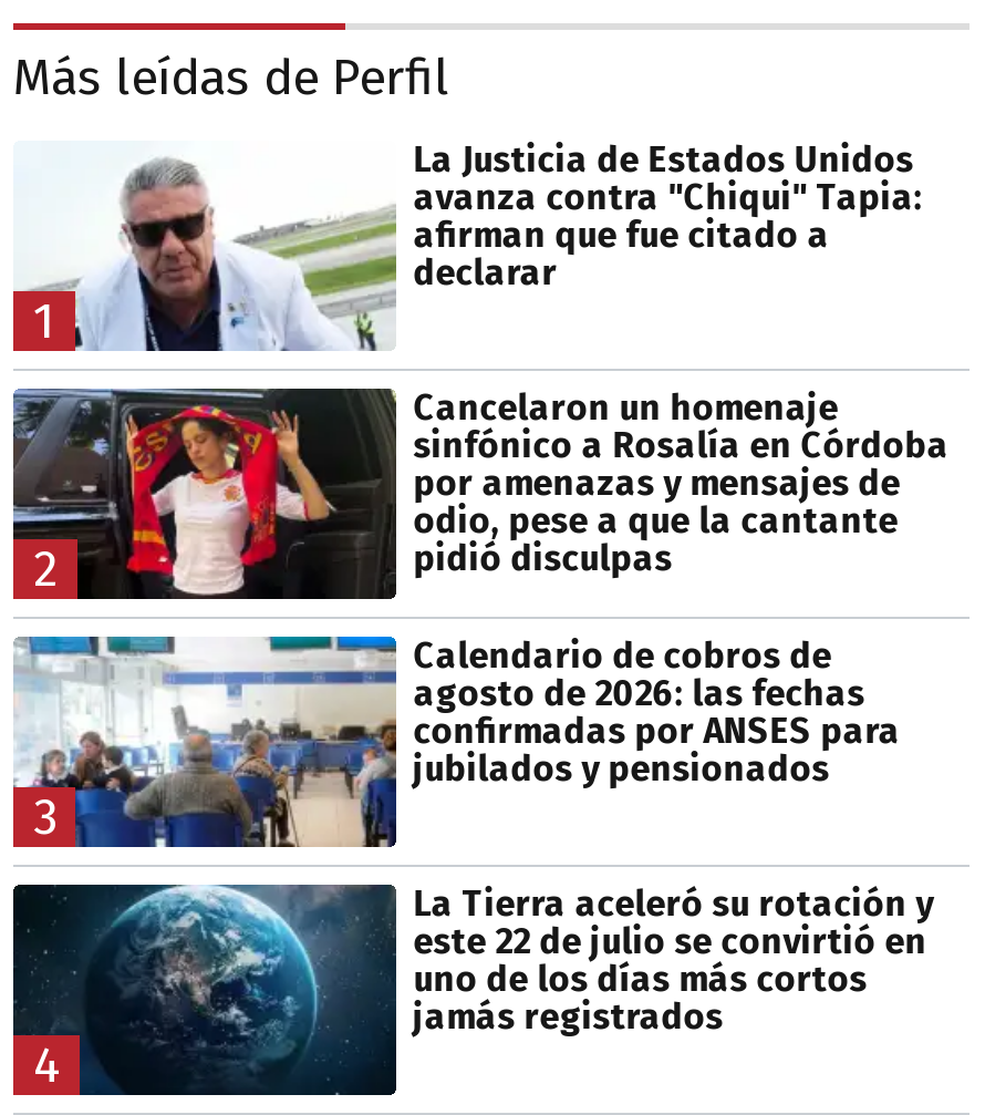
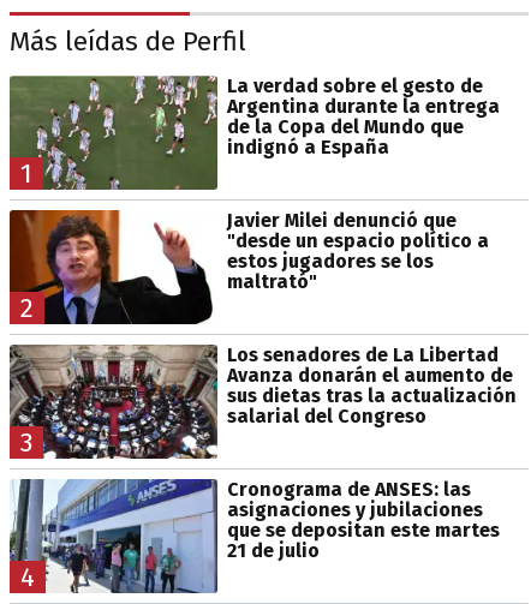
[13,138,923,353] [image] | La Justicia de Estados Unidos | avanza contra "Chiqui" Tapia: | afirman que fue citado a | declarar -> [8,74,500,191] [image] | La verdad sobre el gesto de | Argentina durante la entrega | de la Copa del Mundo que | indignó a España
[11,386,949,601] [image] | Cancelaron un homenaje | sinfónico a Rosalía en Córdoba | por amenazas y mensajes de | odio, pese a que la cantante | pidió disculpas -> [8,209,489,325] [image] | Javier Milei denunció que | "desde un espacio político a | estos jugadores se los | maltrató"
[13,634,900,849] [image] | Calendario de cobros de | agosto de 2026: las fechas | confirmadas por ANSES para | jubilados y pensionados -> [8,343,516,460] [image] | Los senadores de La Libertad | Avanza donarán el aumento de | sus dietas tras la actualización | salarial del Congreso
[11,882,934,1097] [image] | La Tierra aceleró su rotación y | este 22 de julio se convirtió en | uno de los días más cortos | jamás registrados -> [8,478,500,594] [image] | Cronograma de ANSES: las | asignaciones y jubilaciones | que se depositan este martes | 21 de julio

